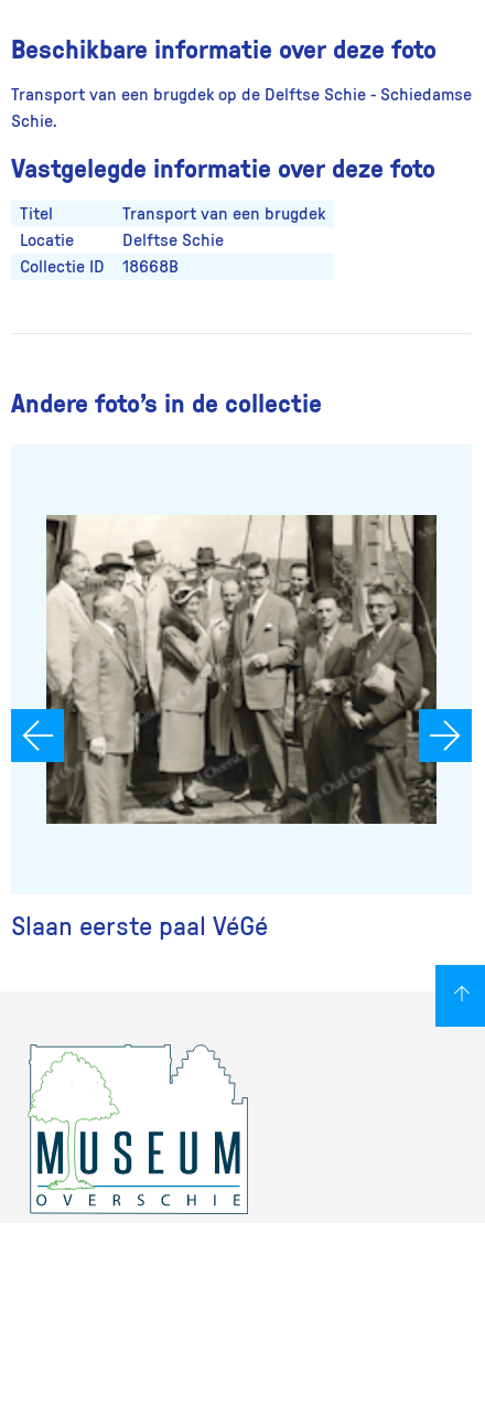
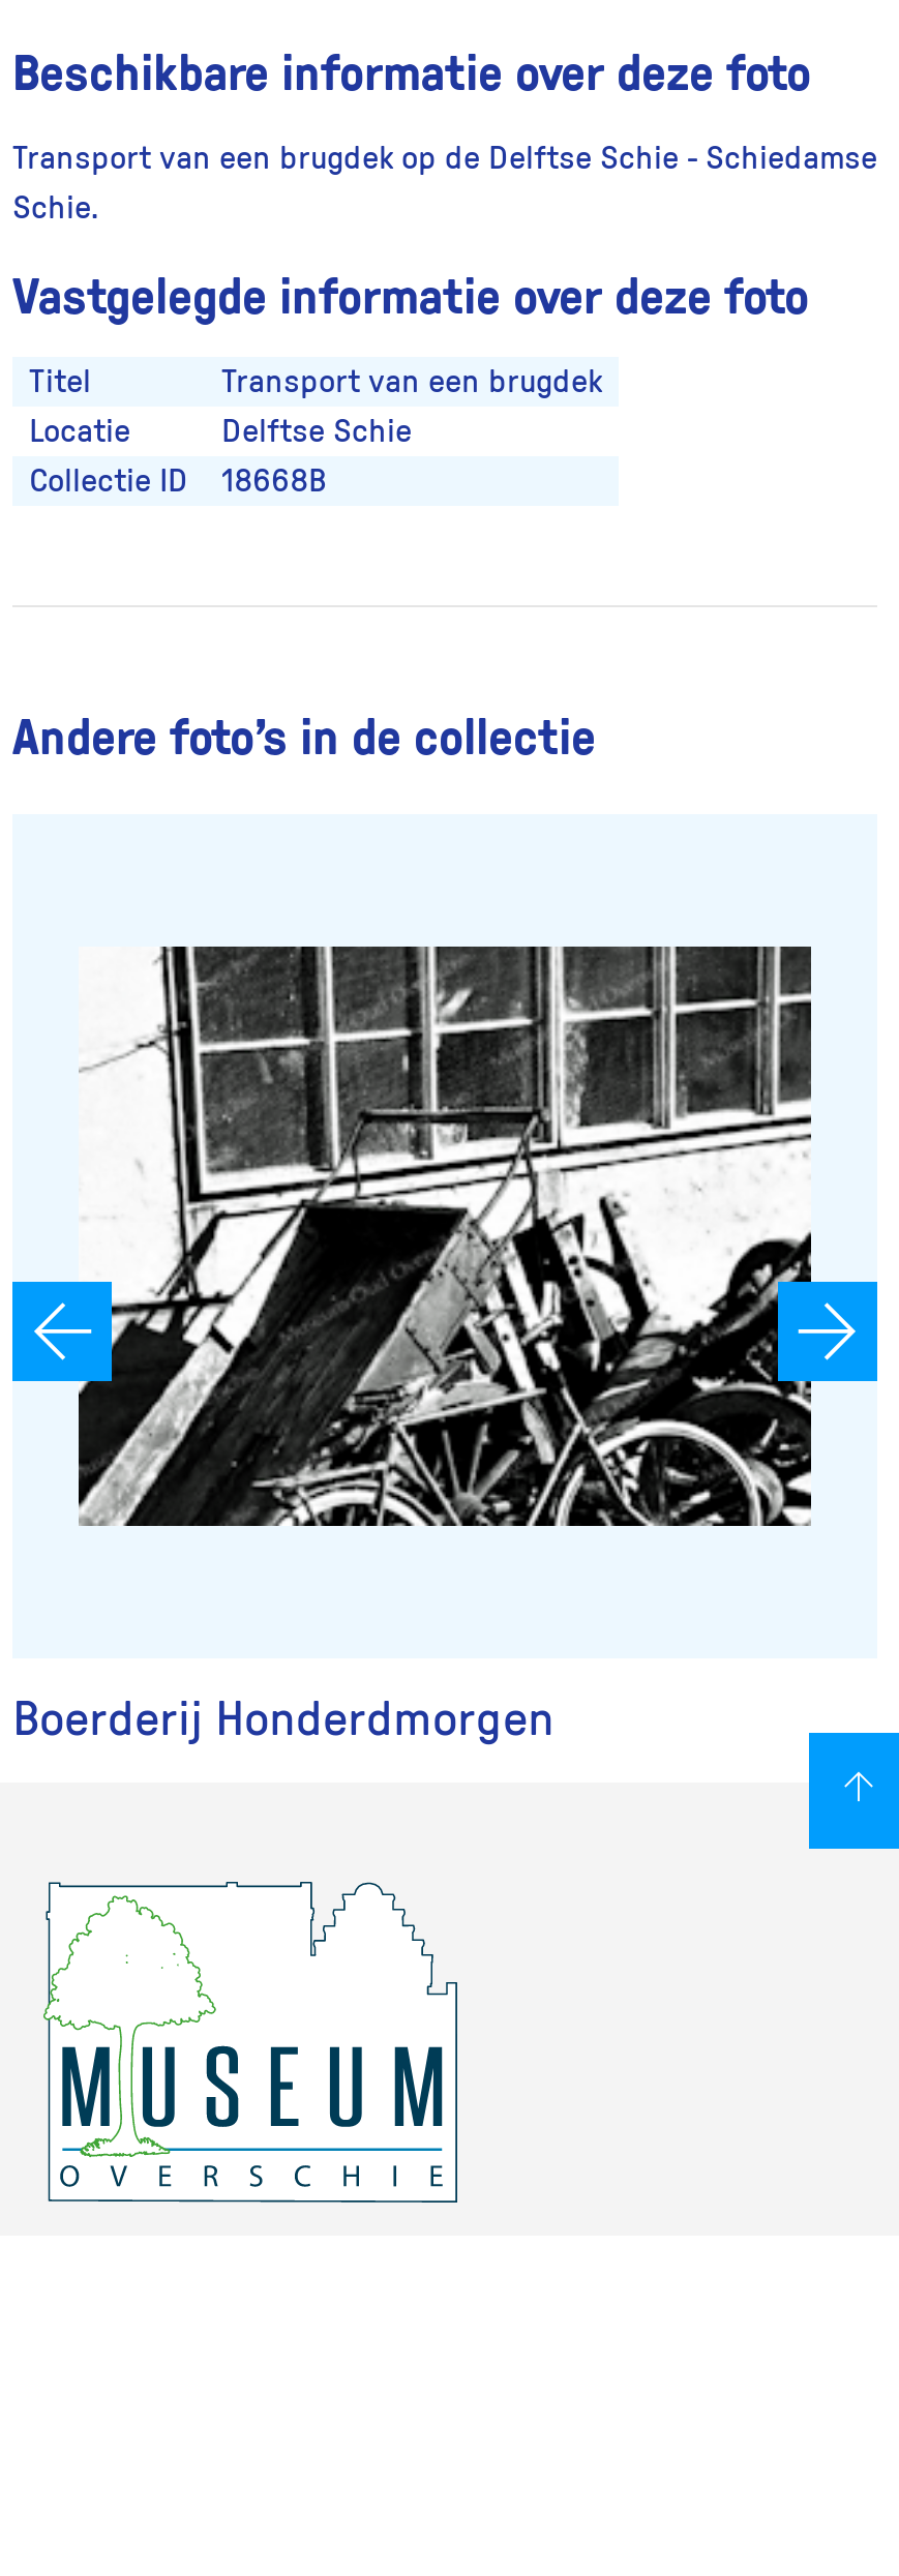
[11,514,472,825] [image] -> [14,943,875,1527] [image]
[11,914,268,940] Slaan eerste paal VéGé -> [12,1696,555,1746] Boerderij Honderdmorgen

